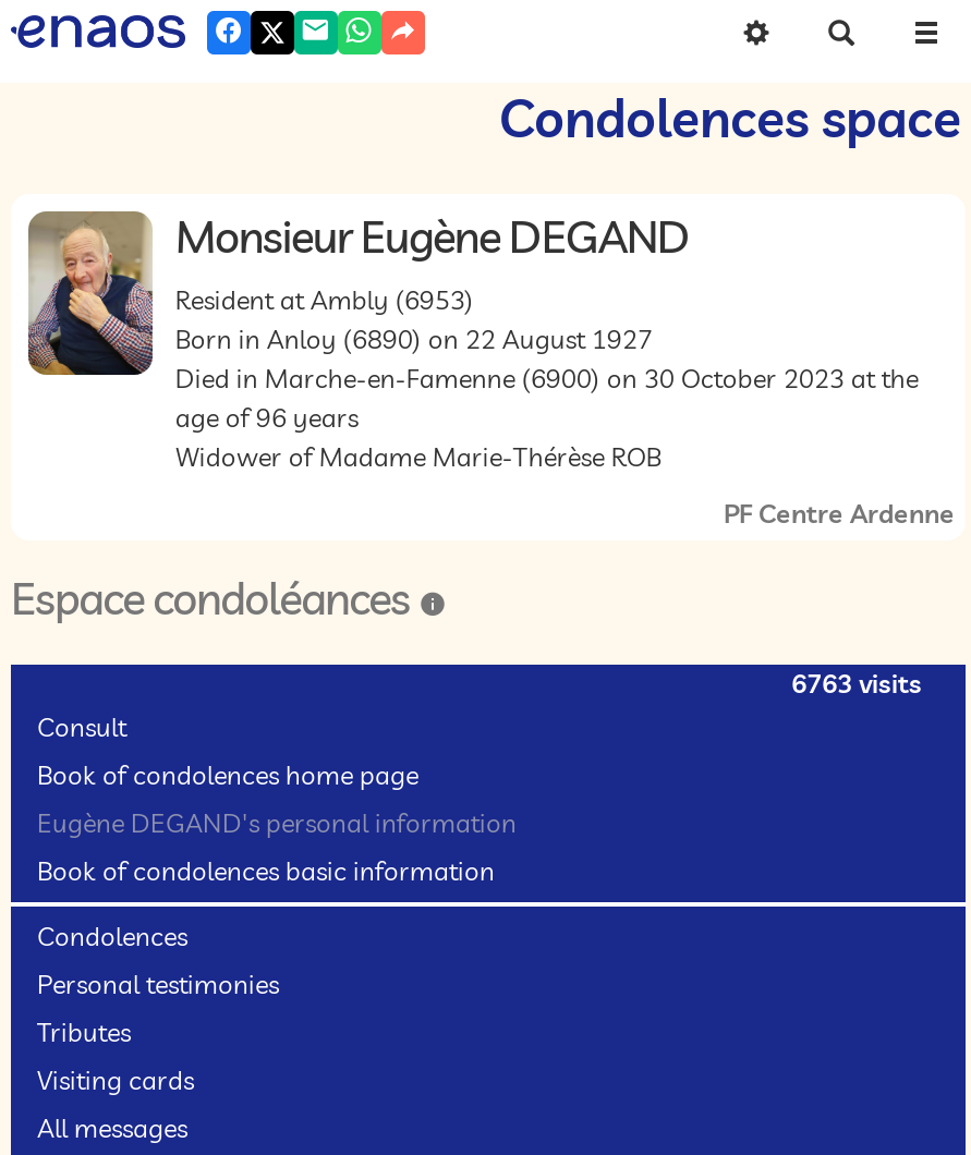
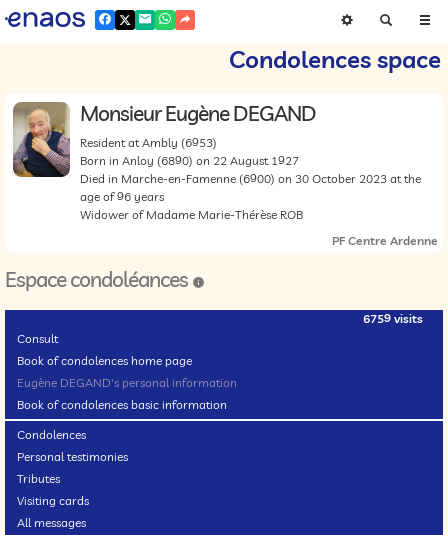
[791,666,922,699] 6763 visits -> [363,311,423,326] 6759 visits

